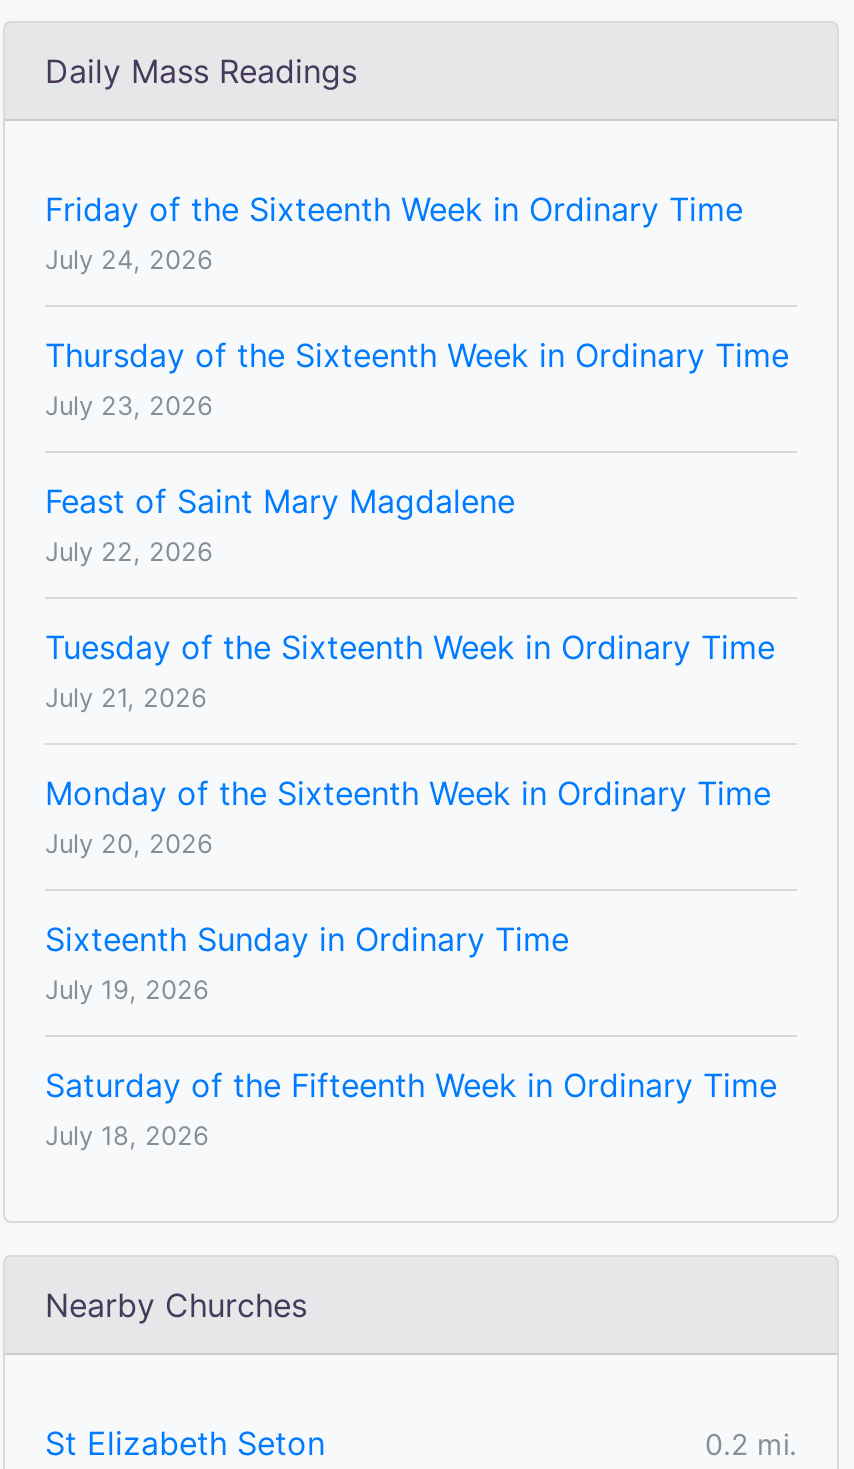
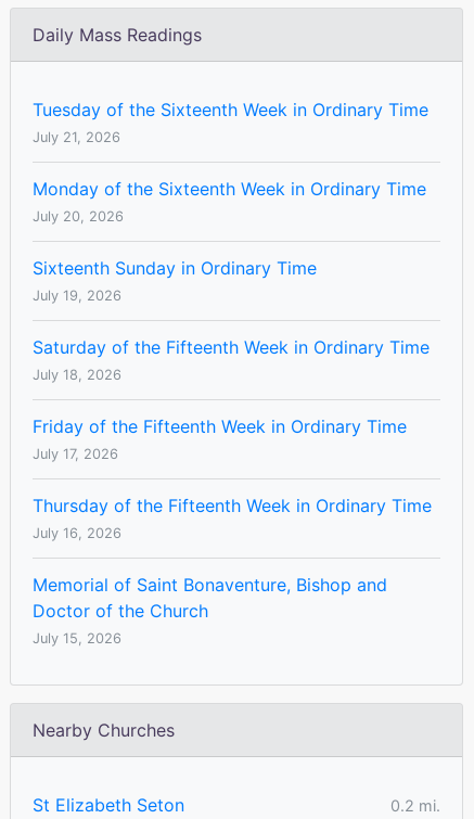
[45,189,789,567] Friday of the Sixteenth Week in Ordinary Time | July 24, 2026 | Thursday of the Sixteenth Week in Ordinary Time | July 23, 2026 | Feast of Saint Mary Magdalene | July 22, 2026 -> none
moved [45,627,777,1151] -> [33,99,430,383]: Tuesday of the Sixteenth Week in Ordinary Time | July 21, 2026 | Monday of the Sixteenth Week in Ordinary Time | July 20, 2026 | Sixteenth Sunday in Ordinary Time | July 19, 2026 | Saturday of the Fifteenth Week in Ordinary Time | July 18, 2026
none -> [33,416,432,647] Friday of the Fifteenth Week in Ordinary Time | July 17, 2026 | Thursday of the Fifteenth Week in Ordinary Time | July 16, 2026 | Memorial of Saint Bonaventure, Bishop and | Doctor of the Church | July 15, 2026

